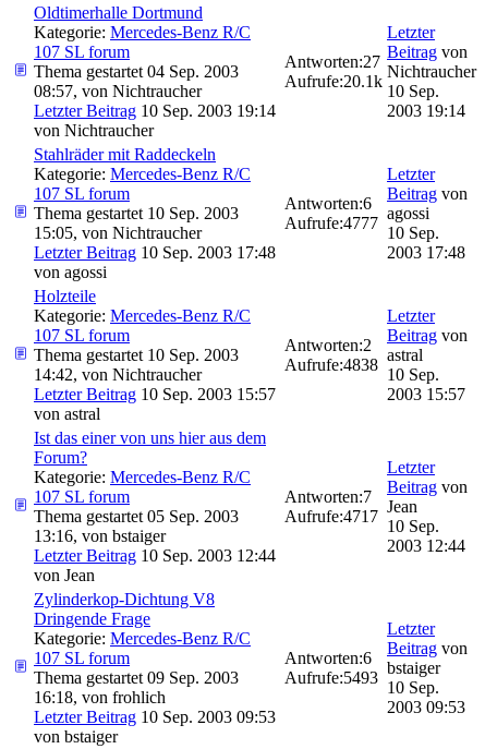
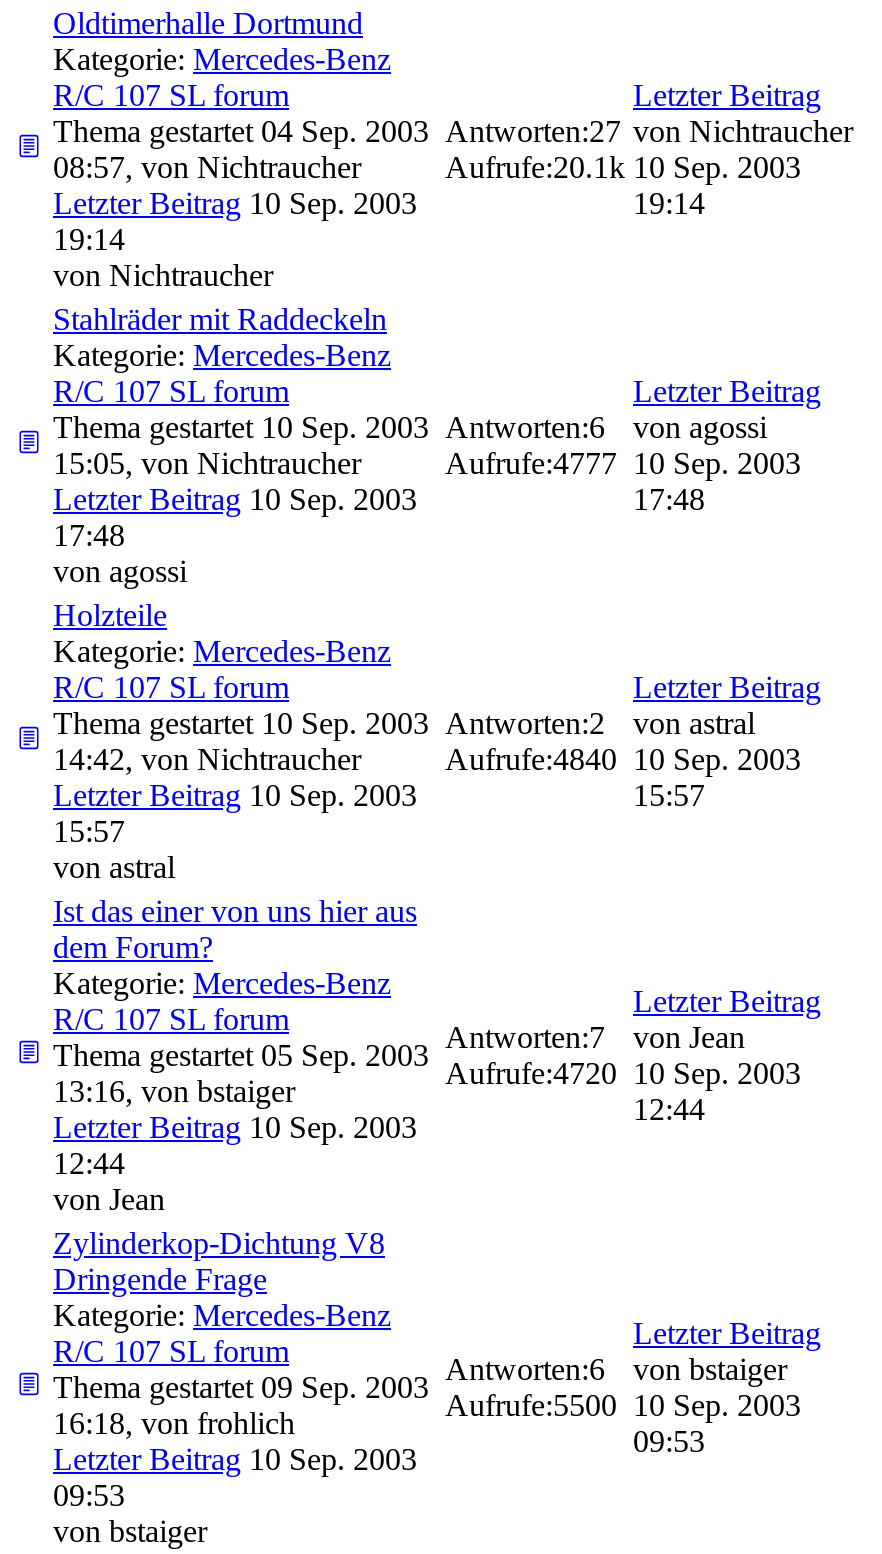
[284,355,378,374] Aufrufe:4838 -> [445,741,617,775] Aufrufe:4840
[284,507,378,525] Aufrufe:4717 -> [445,1055,617,1089] Aufrufe:4720
[284,668,378,686] Aufrufe:5493 -> [445,1387,617,1421] Aufrufe:5500

